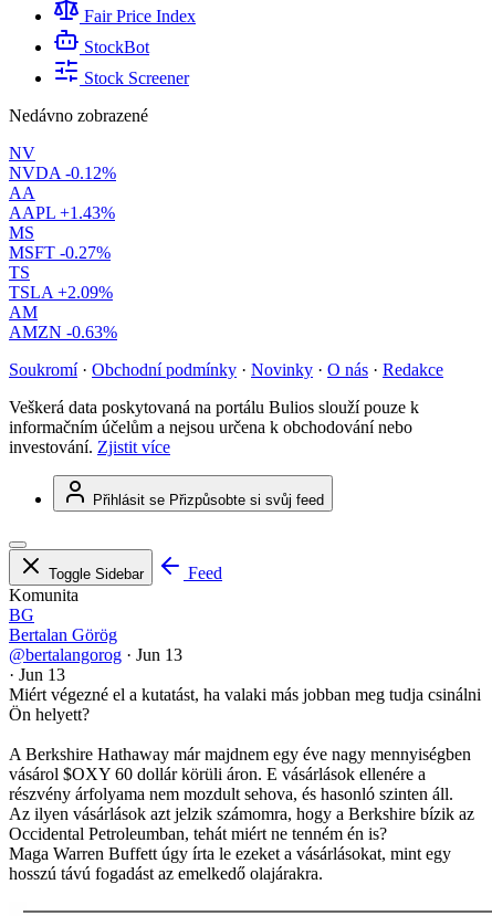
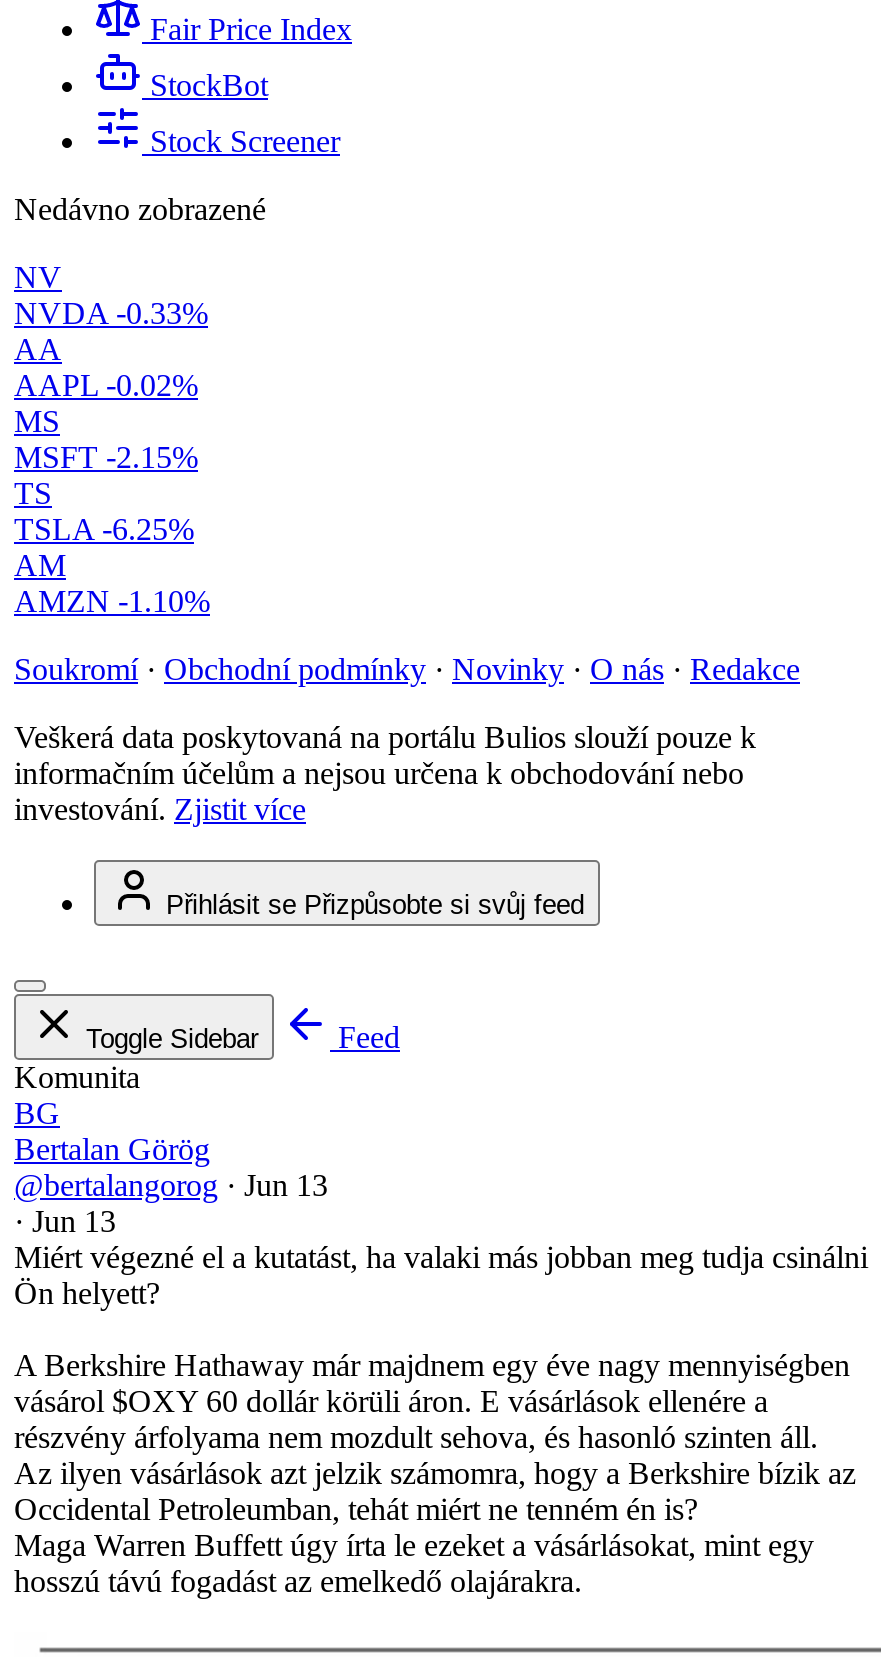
[9,164,116,182] NVDA -0.12% -> [14,296,208,330] NVDA -0.33%
[9,203,115,222] AAPL +1.43% -> [14,368,198,402] AAPL -0.02%
[9,243,111,262] MSFT -0.27% -> [14,440,198,474] MSFT -2.15%
[9,283,113,302] TSLA +2.09% -> [14,512,194,546] TSLA -6.25%
[9,323,117,342] AMZN -0.63% -> [14,584,210,618] AMZN -1.10%

